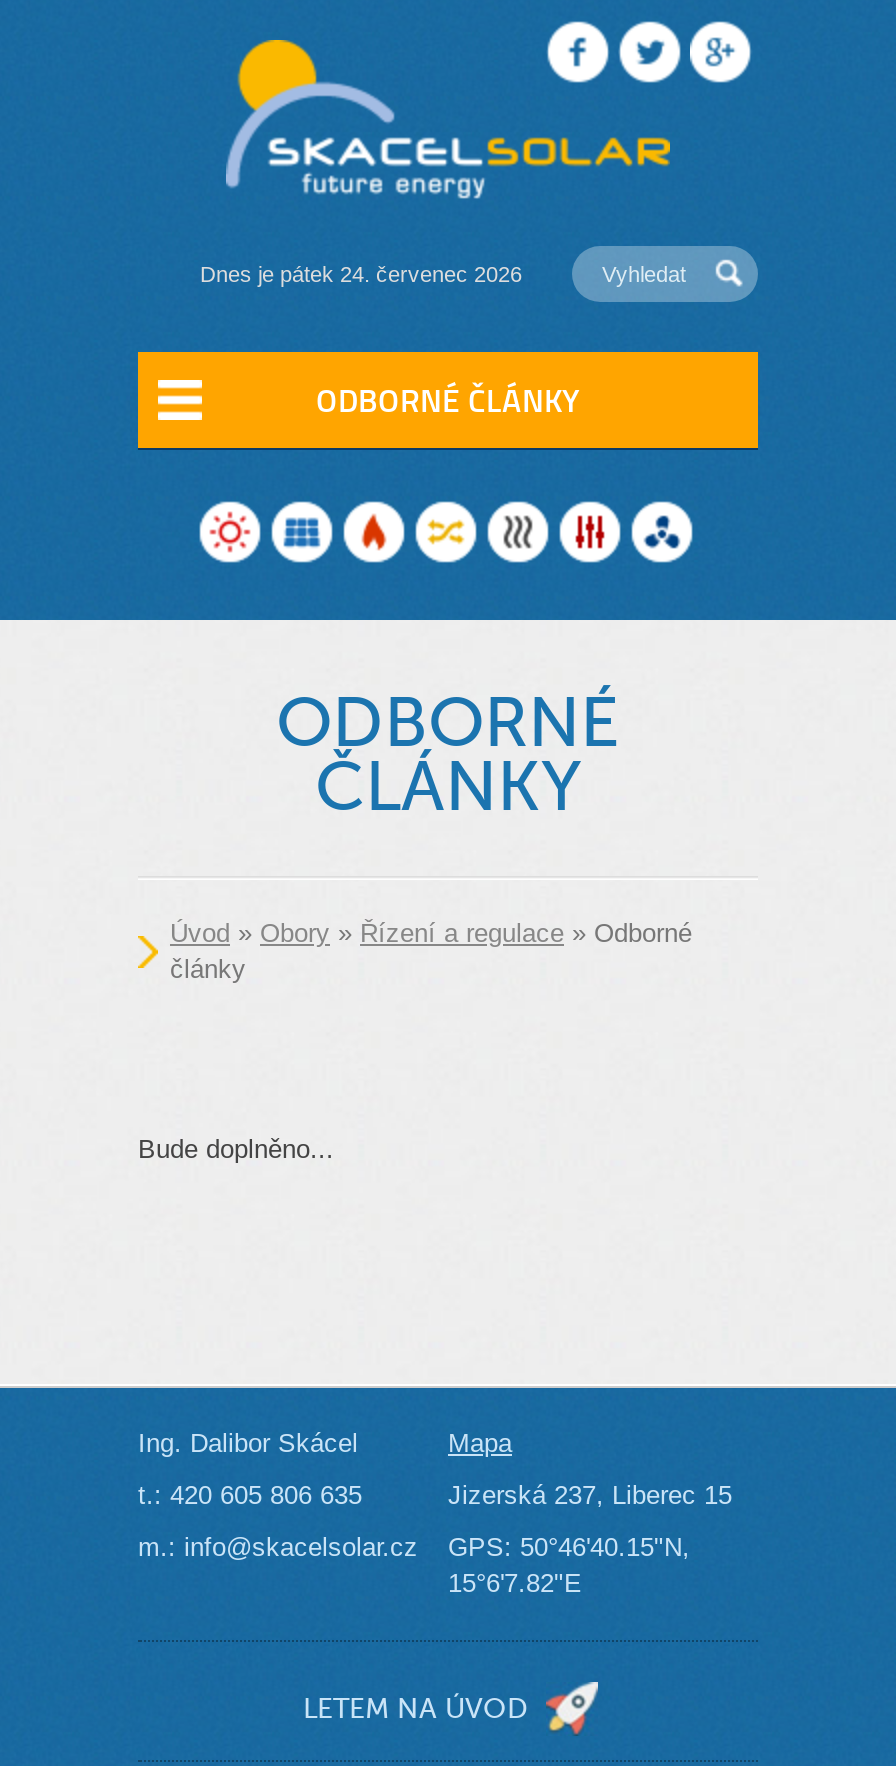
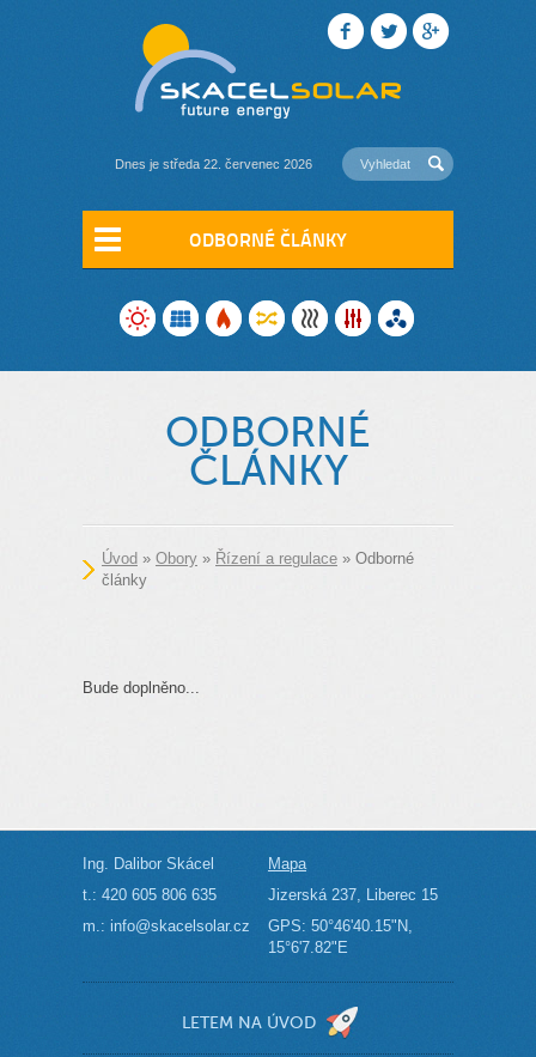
[200,262,522,286] Dnes je pátek 24. červenec 2026 -> [115,157,312,171] Dnes je středa 22. červenec 2026

